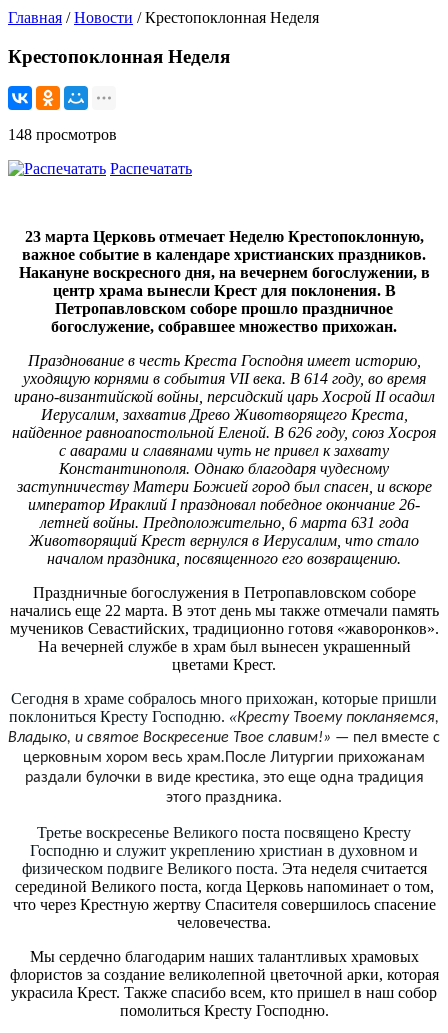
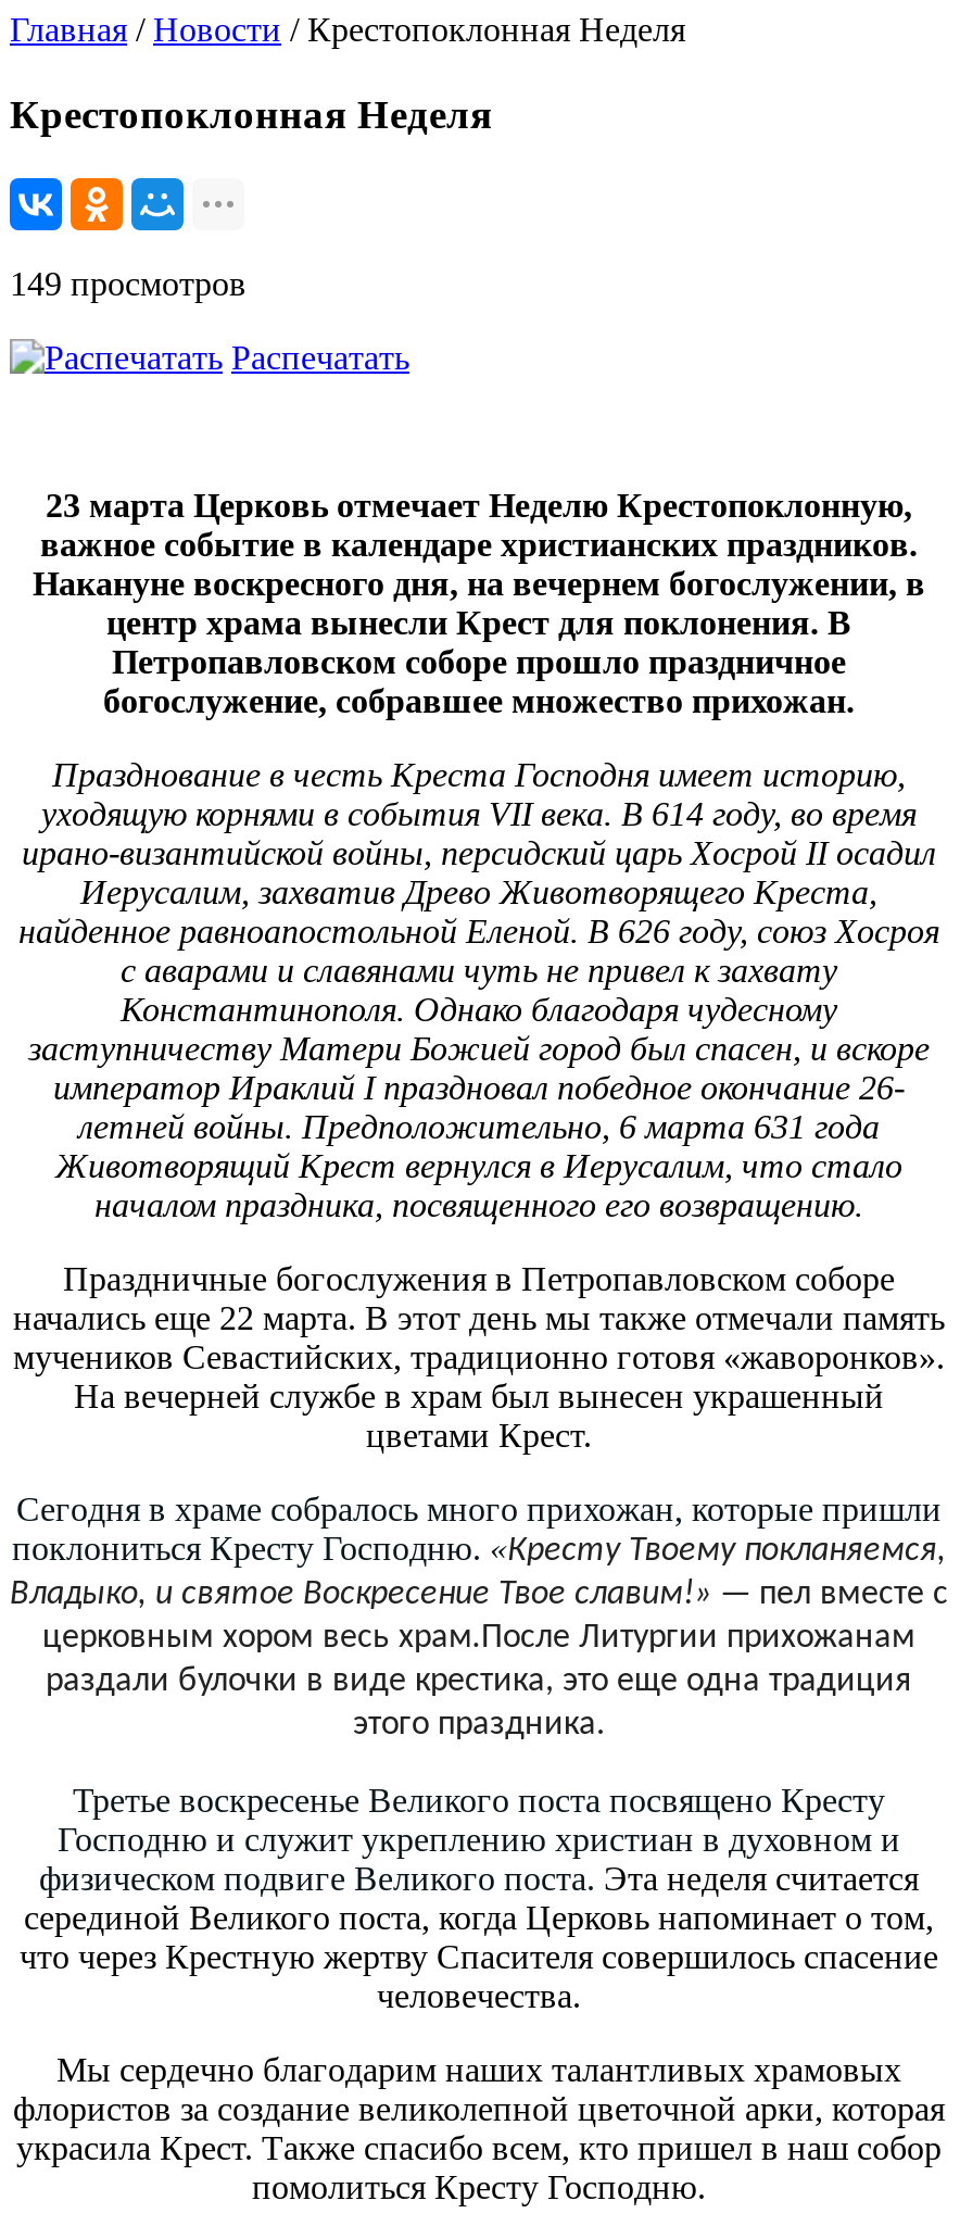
[8,126,117,143] 148 просмотров -> [10,266,247,303] 149 просмотров

